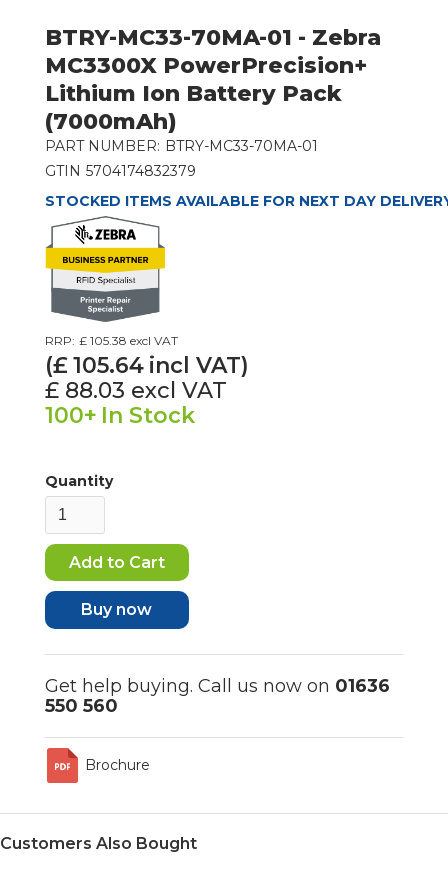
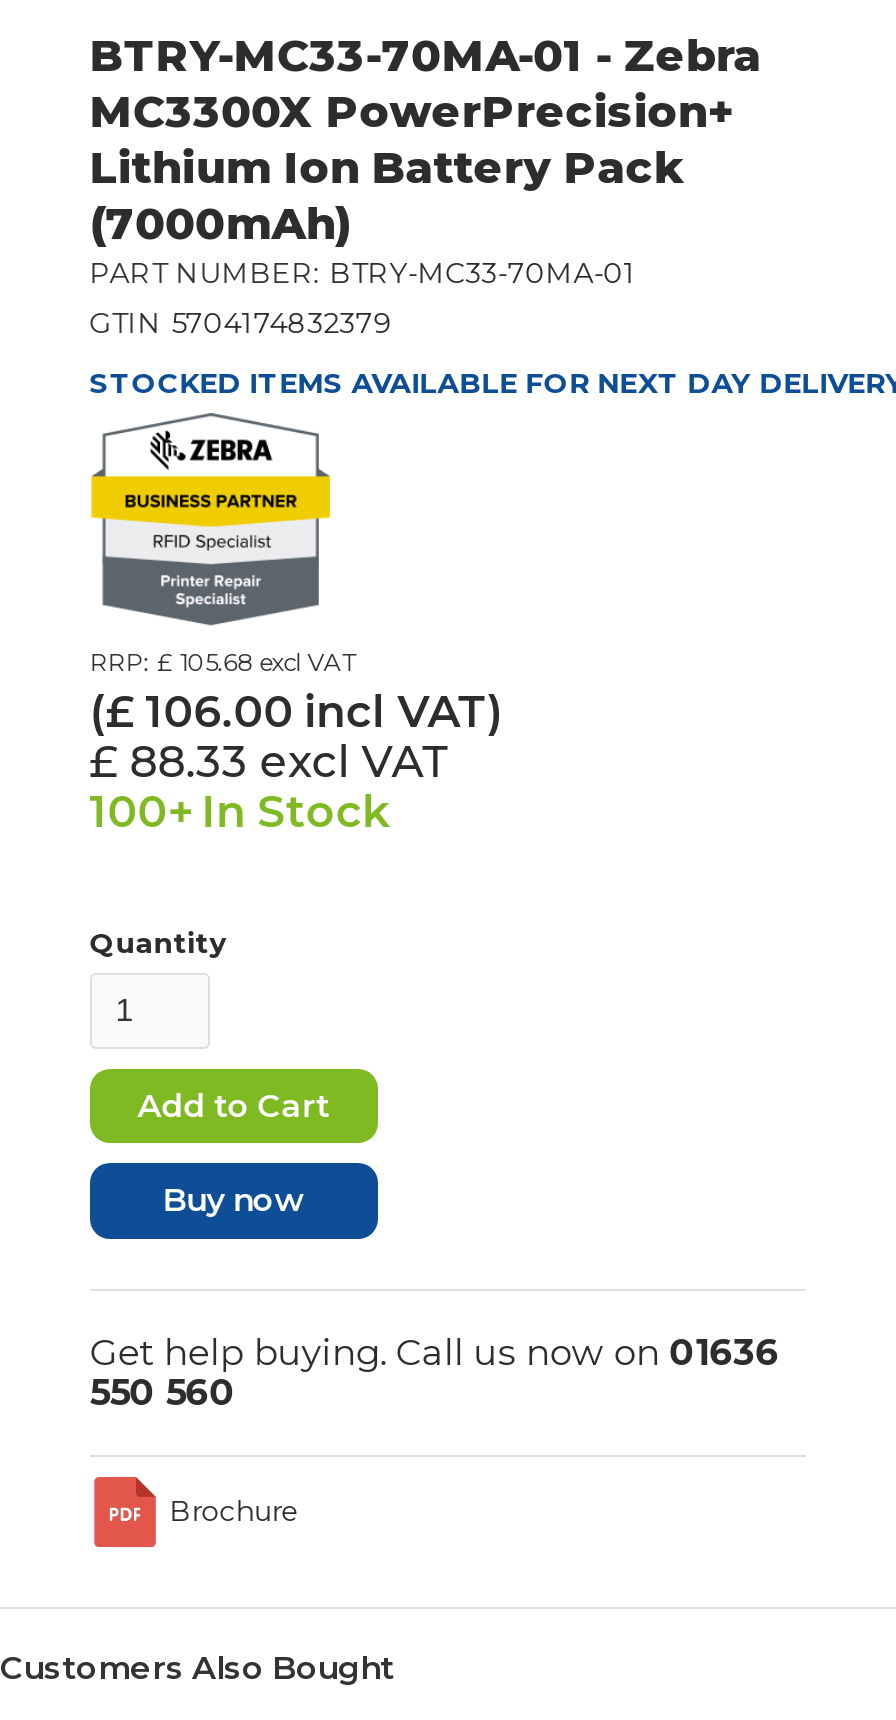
[45,333,178,348] RRP: £ 105.38 excl VAT -> [90,647,356,677] RRP: £ 105.68 excl VAT
[45,352,249,379] (£ 105.64 incl VAT) -> [90,685,504,739] (£ 106.00 incl VAT)
[45,377,227,404] £ 88.03 excl VAT -> [90,735,452,789] £ 88.33 excl VAT

